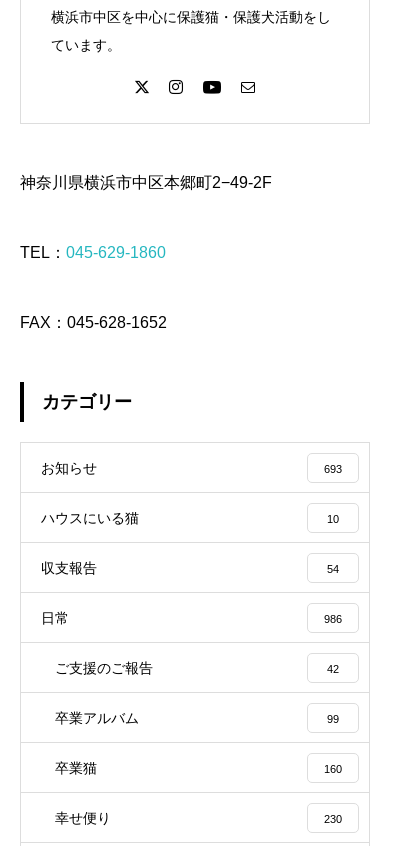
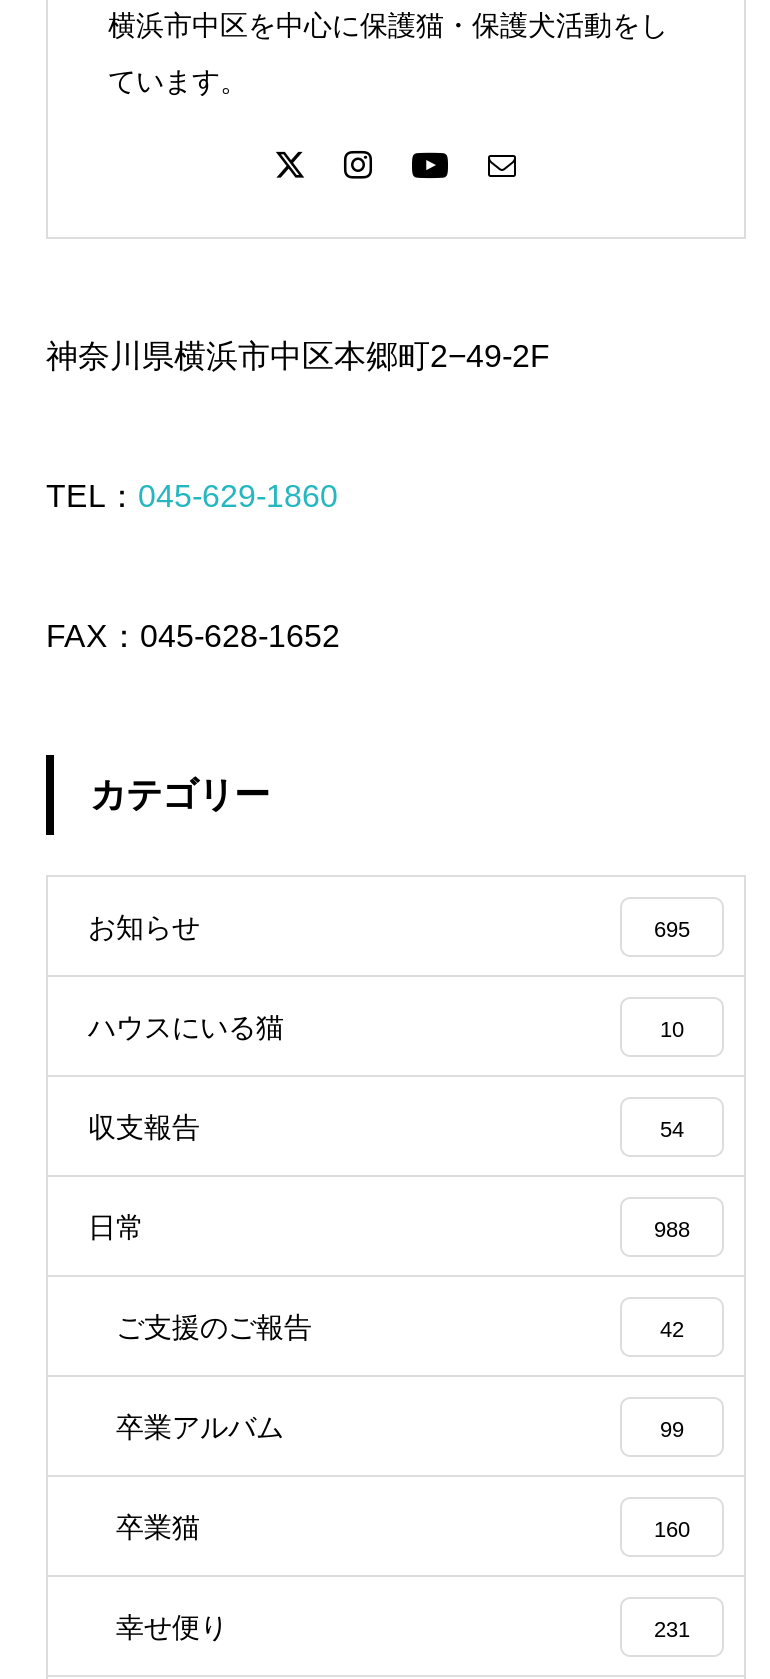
[324,463,342,475] 693 -> [654,917,690,941] 695
[324,613,342,625] 986 -> [654,1217,690,1241] 988
[324,813,342,825] 230 -> [654,1617,690,1641] 231

